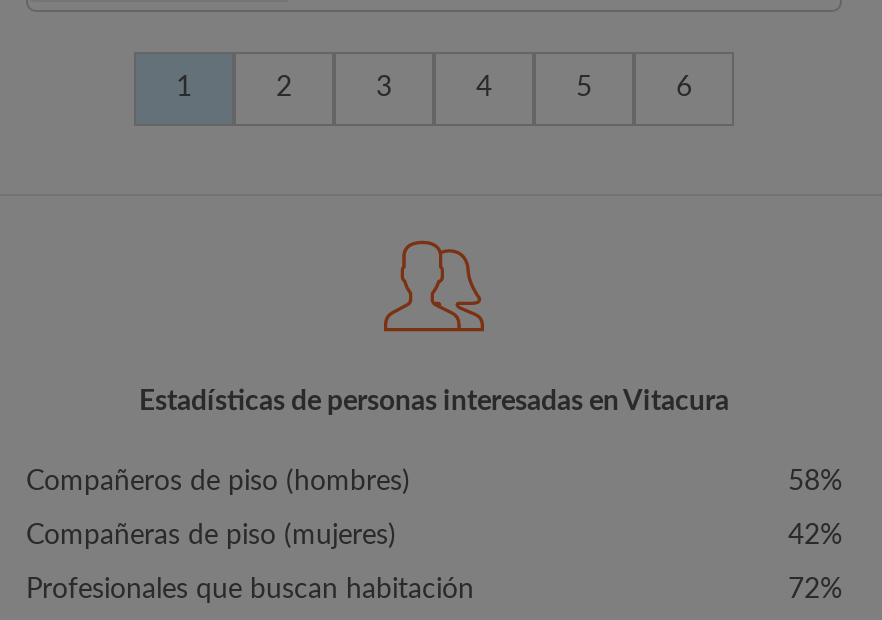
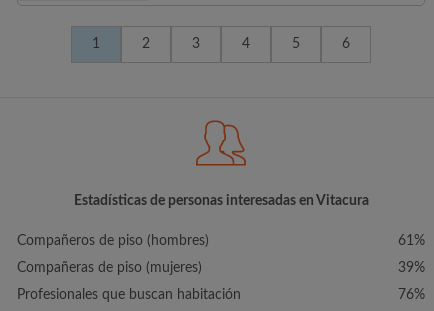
[788,468,842,496] 58% -> [398,234,425,248] 61%
[788,522,842,550] 42% -> [398,261,425,275] 39%
[788,576,842,604] 72% -> [398,288,425,302] 76%

